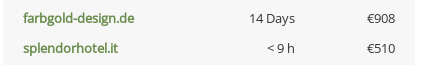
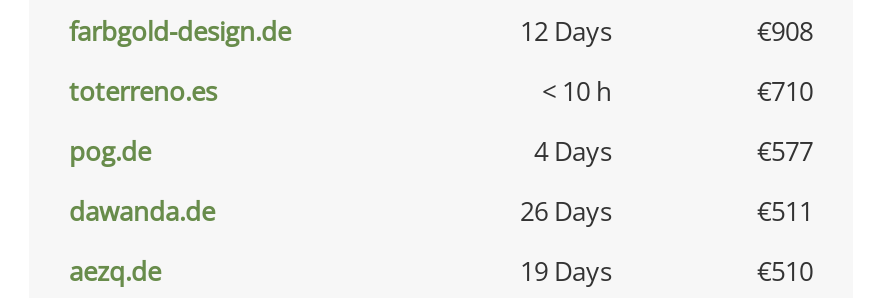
[248,8,294,26] 14 Days -> [520,12,612,48] 12 Days
[23,38,294,56] splendorhotel.it | < 9 h -> [69,72,813,288] toterreno.es | < 10 h | €710 | pog.de | 4 Days | €577 | dawanda.de | 26 Days | €511 | aezq.de | 19 Days

